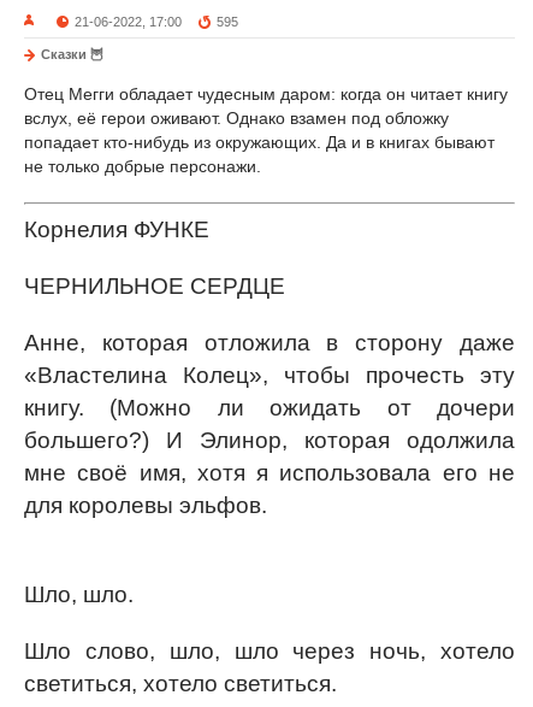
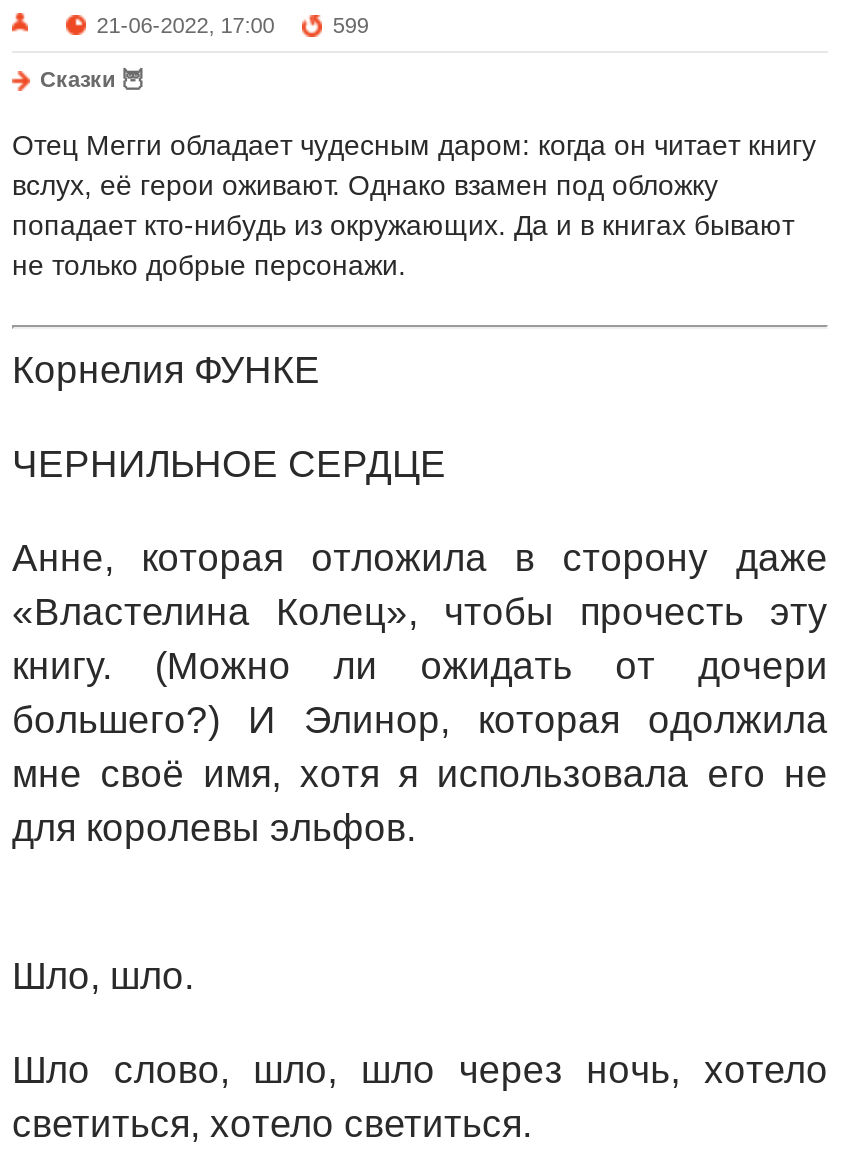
[217,14,239,29] 595 -> [333,13,369,37] 599

